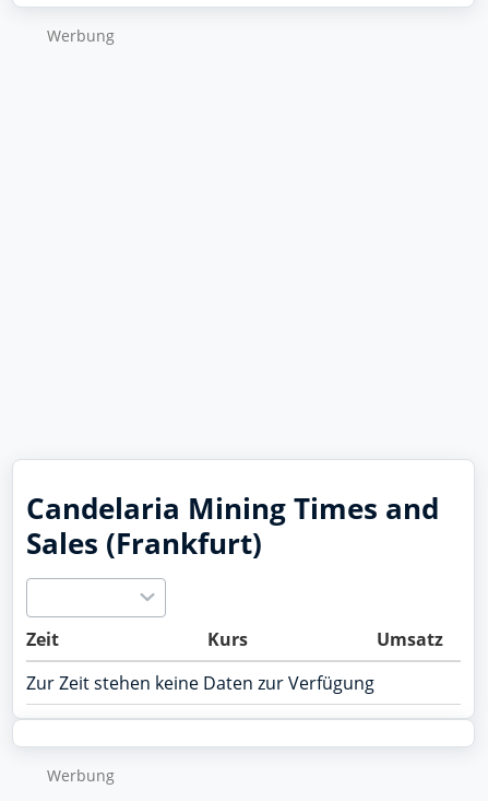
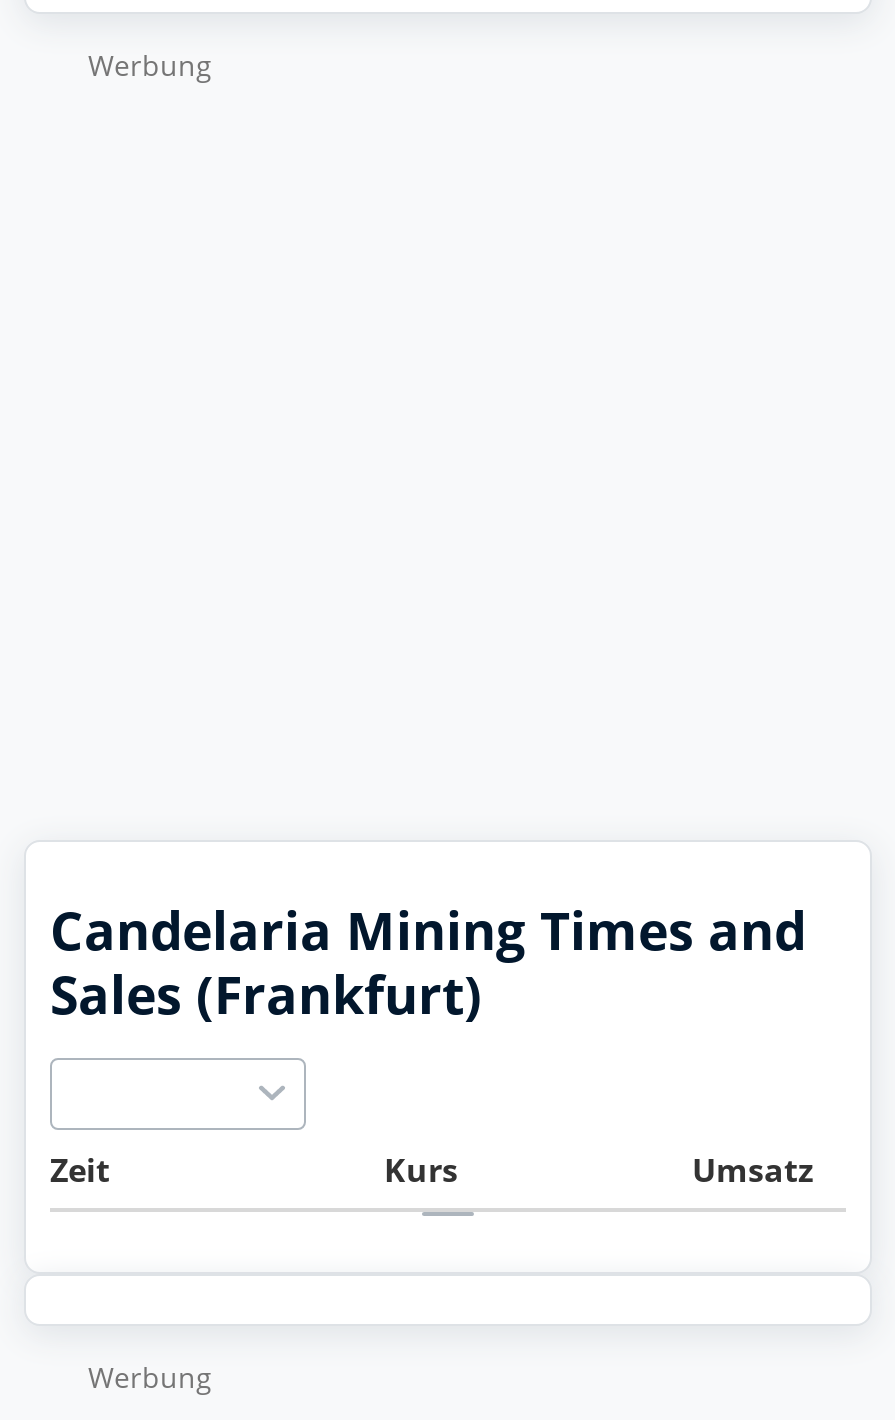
[26,671,374,695] Zur Zeit stehen keine Daten zur Verfügung -> none

